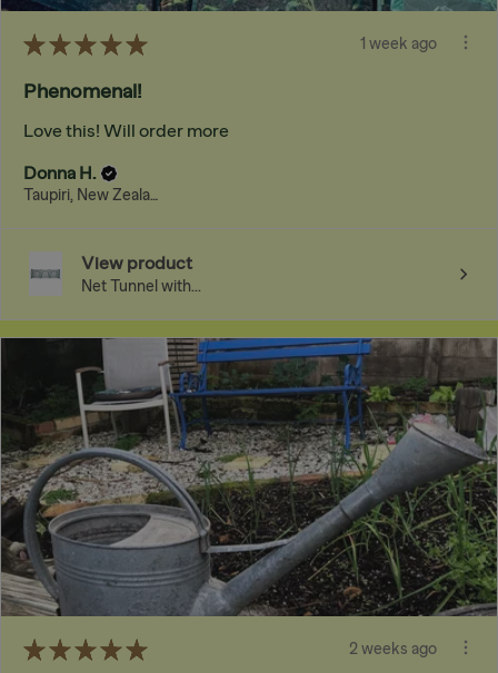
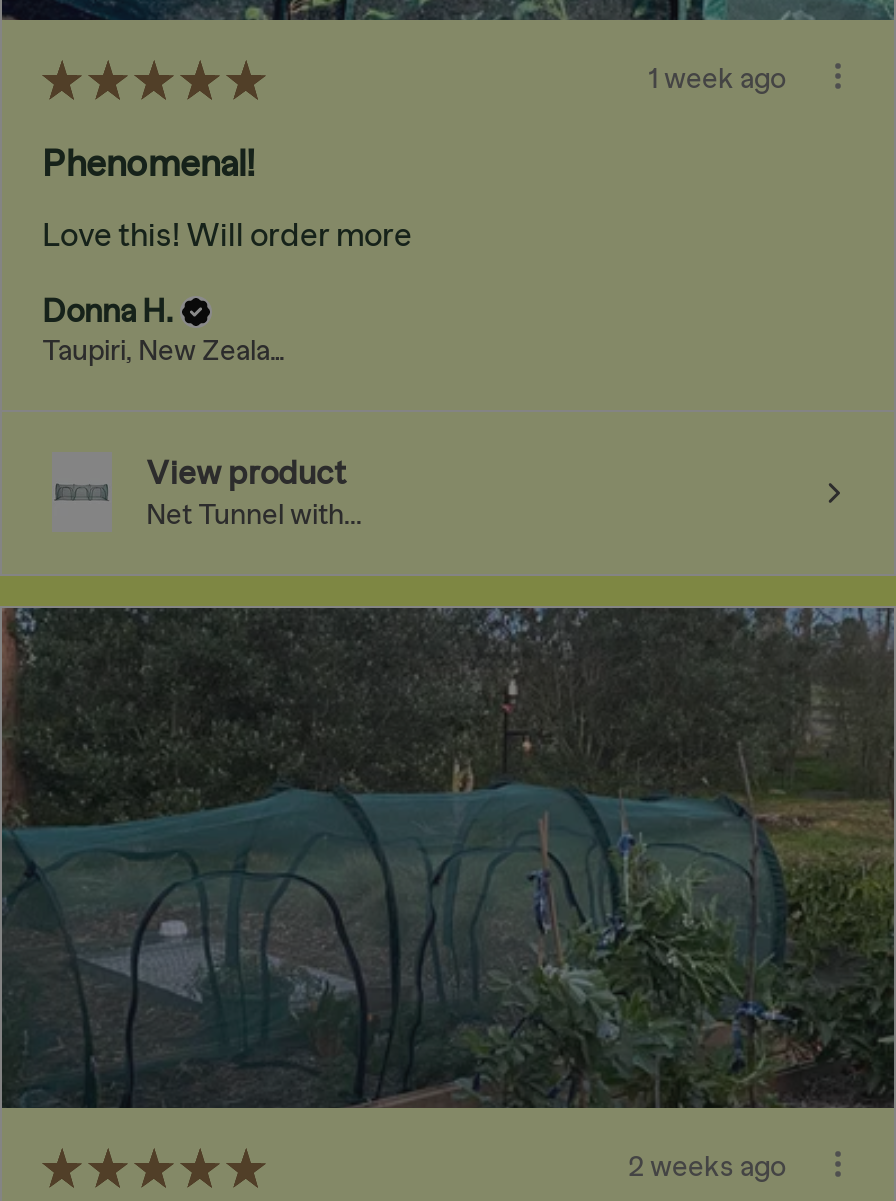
[3,337,495,617] [image] -> [6,606,890,1110] [image]

